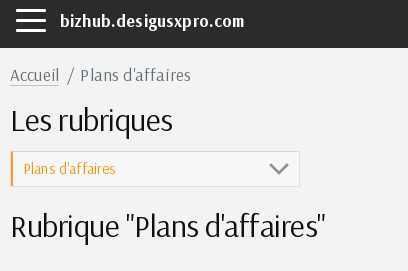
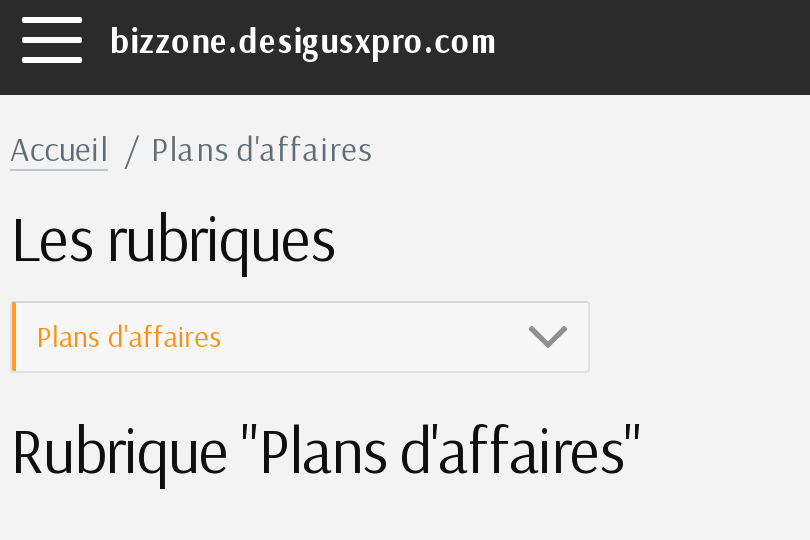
[60,10,244,31] bizhub.desigusxpro.com -> [110,19,495,61] bizzone.desigusxpro.com

